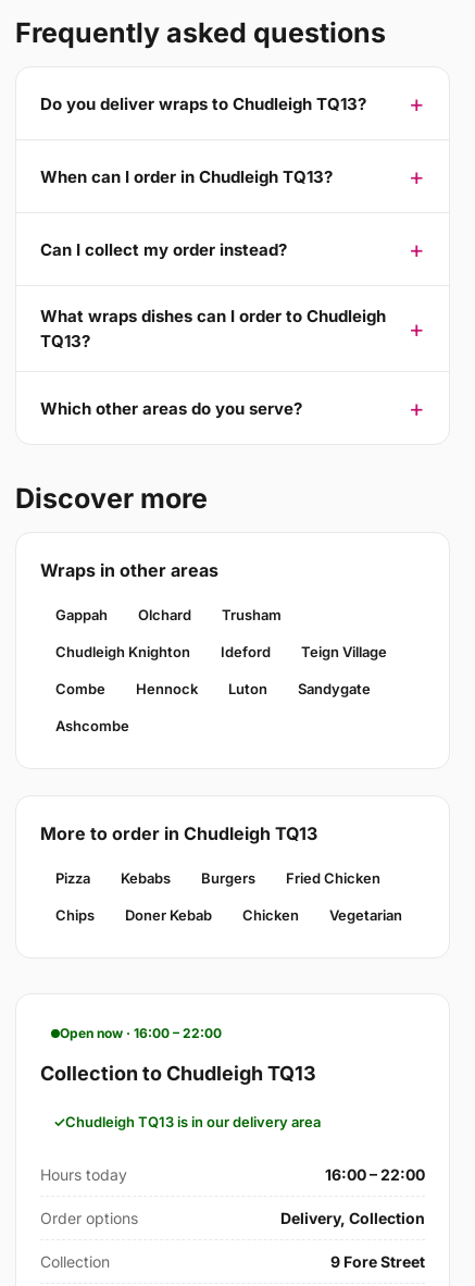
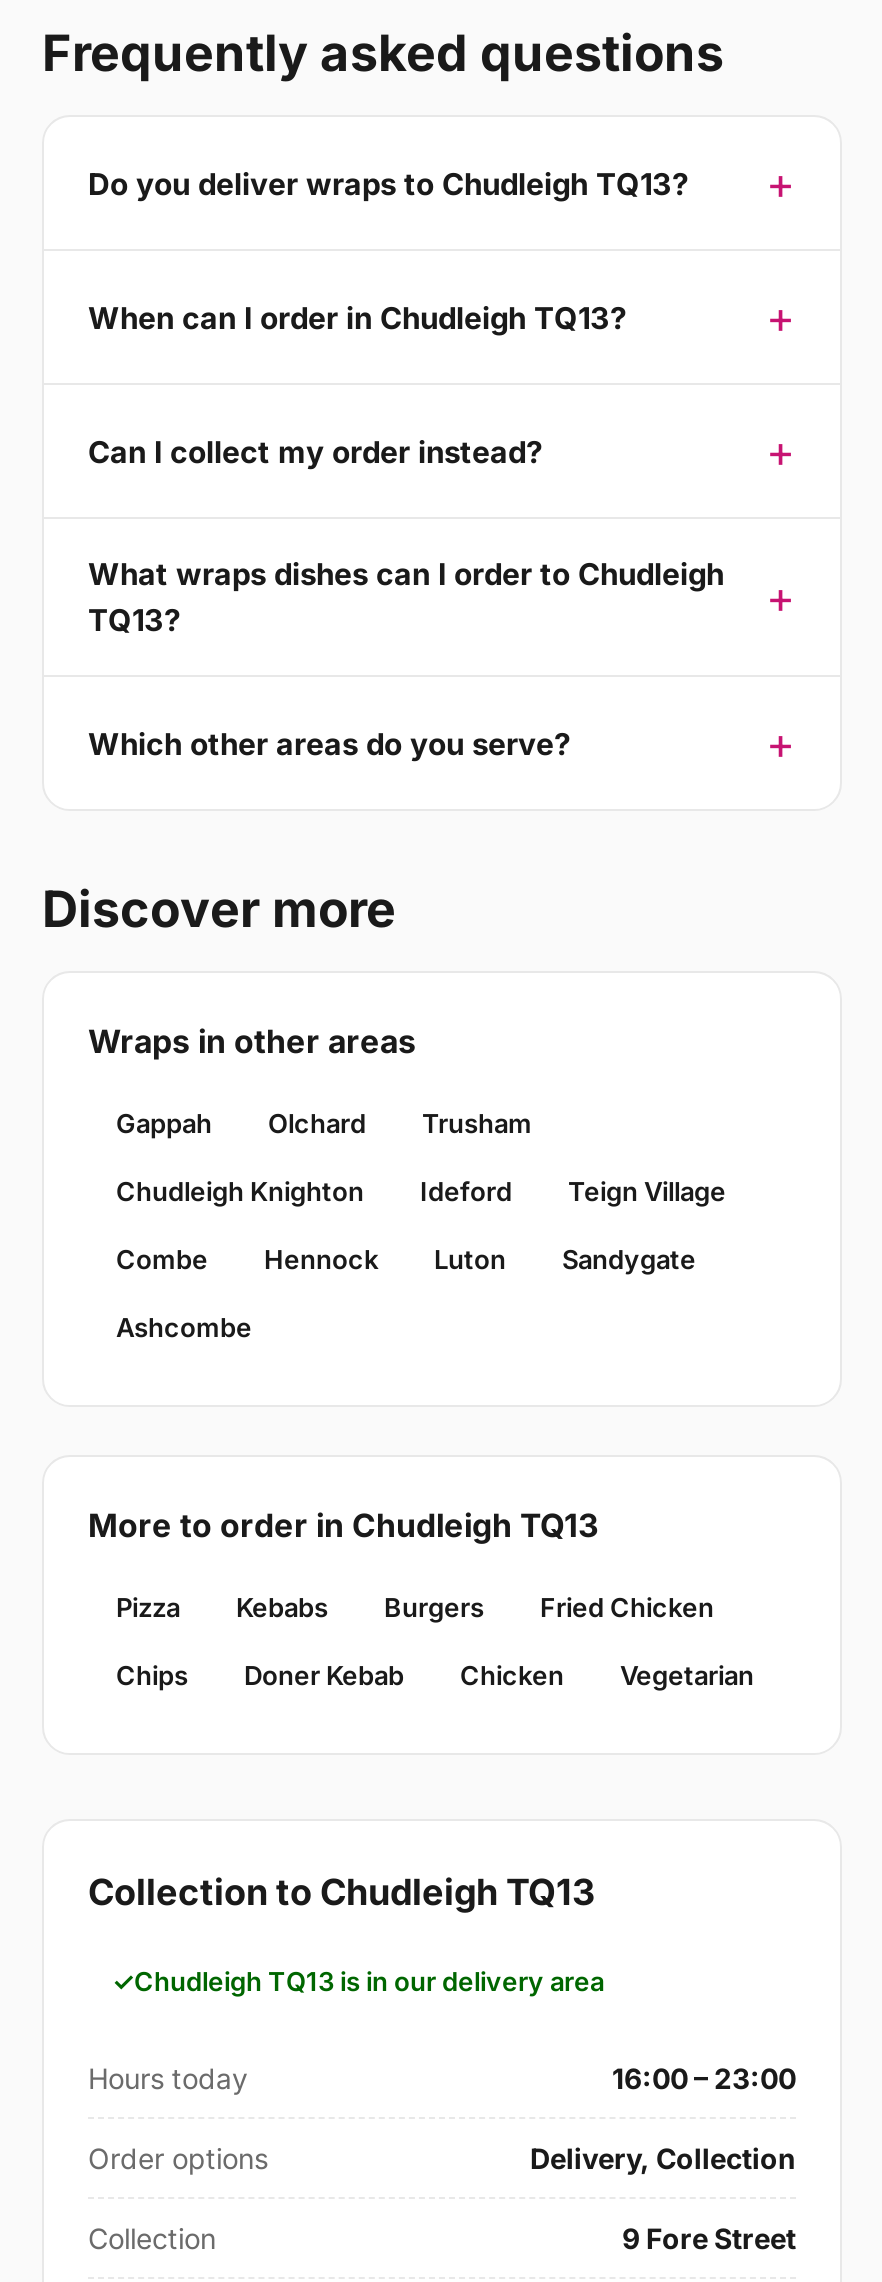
[60,1025,222,1041] Open now · 16:00 – 22:00 -> none
[325,1165,425,1184] 16:00 – 22:00 -> [612,2061,796,2095] 16:00 – 23:00

